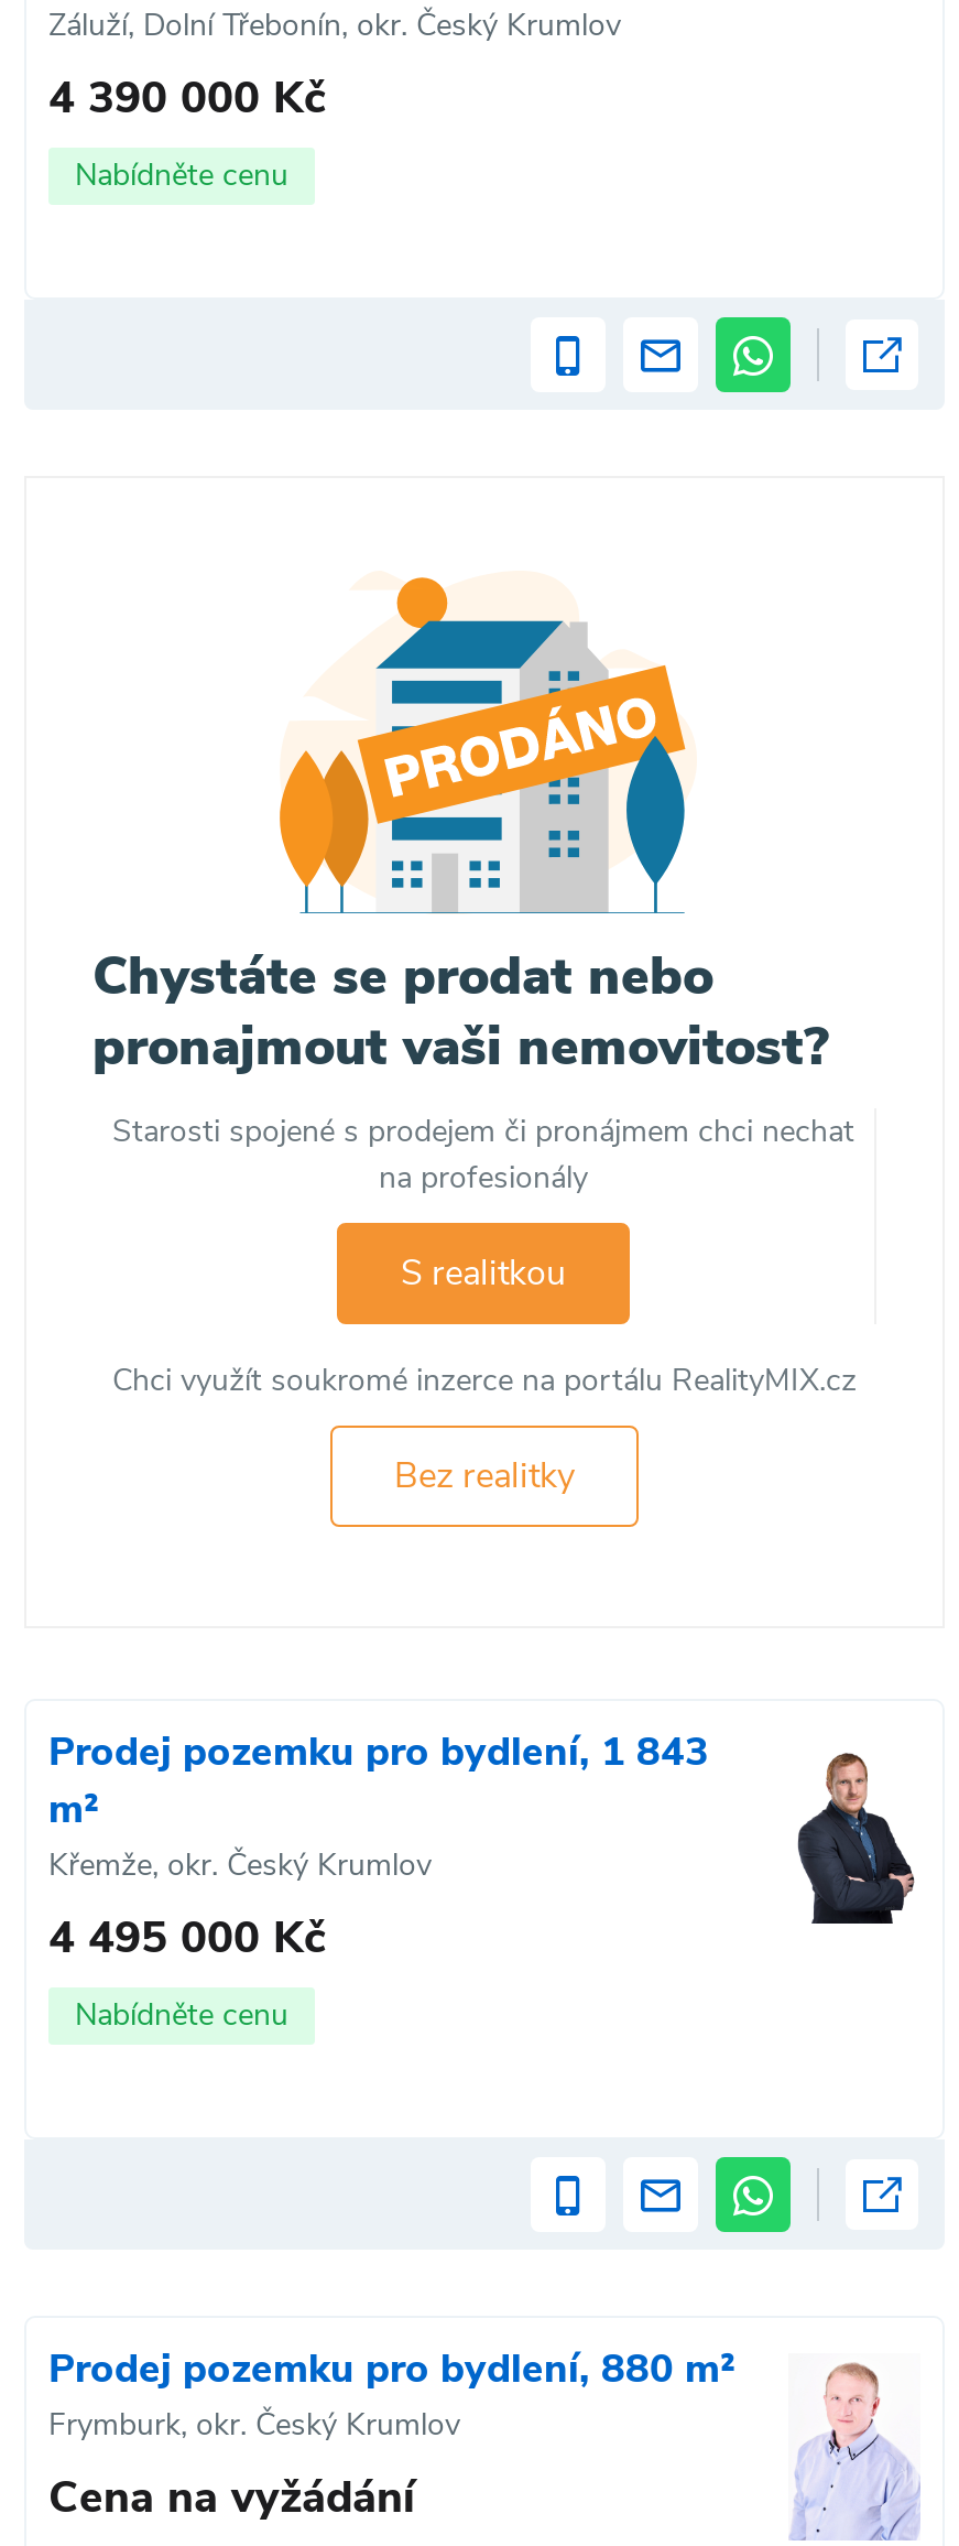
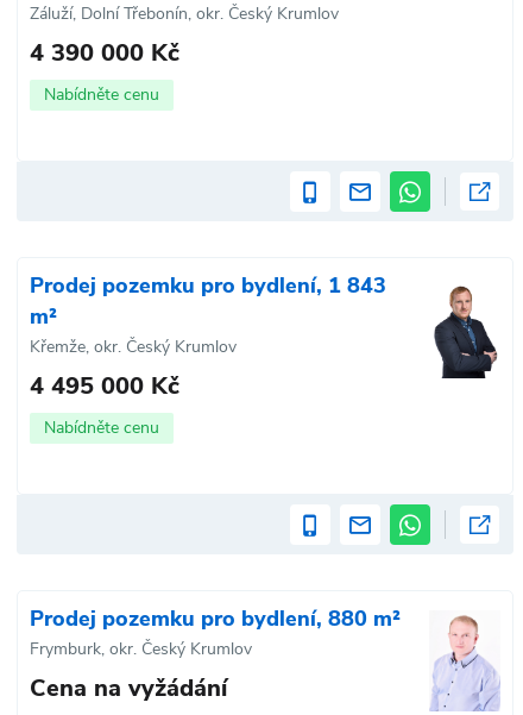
[92,575,857,1500] [image] | Chystáte se prodat nebo | pronajmout vaši nemovitost? | Starosti spojené s prodejem či pronájmem chci nechat | na profesionály | S realitkou | Chci využít soukromé inzerce na portálu RealityMIX.cz | Bez realitky -> none

